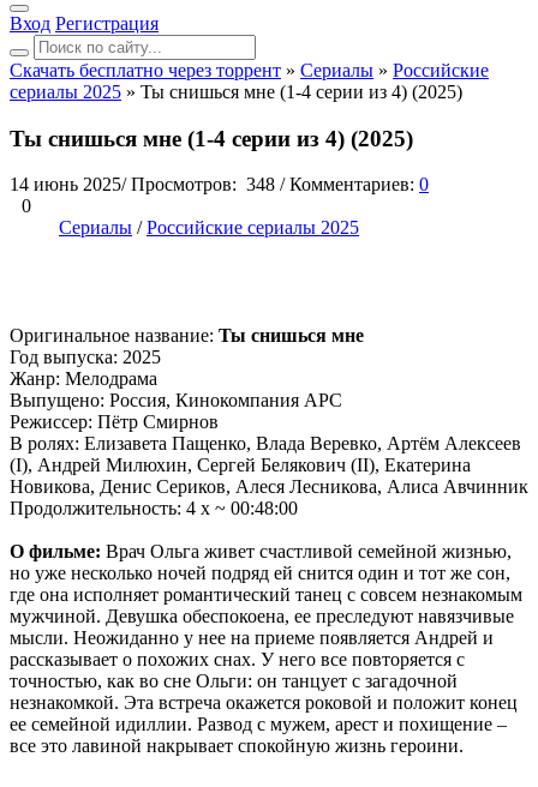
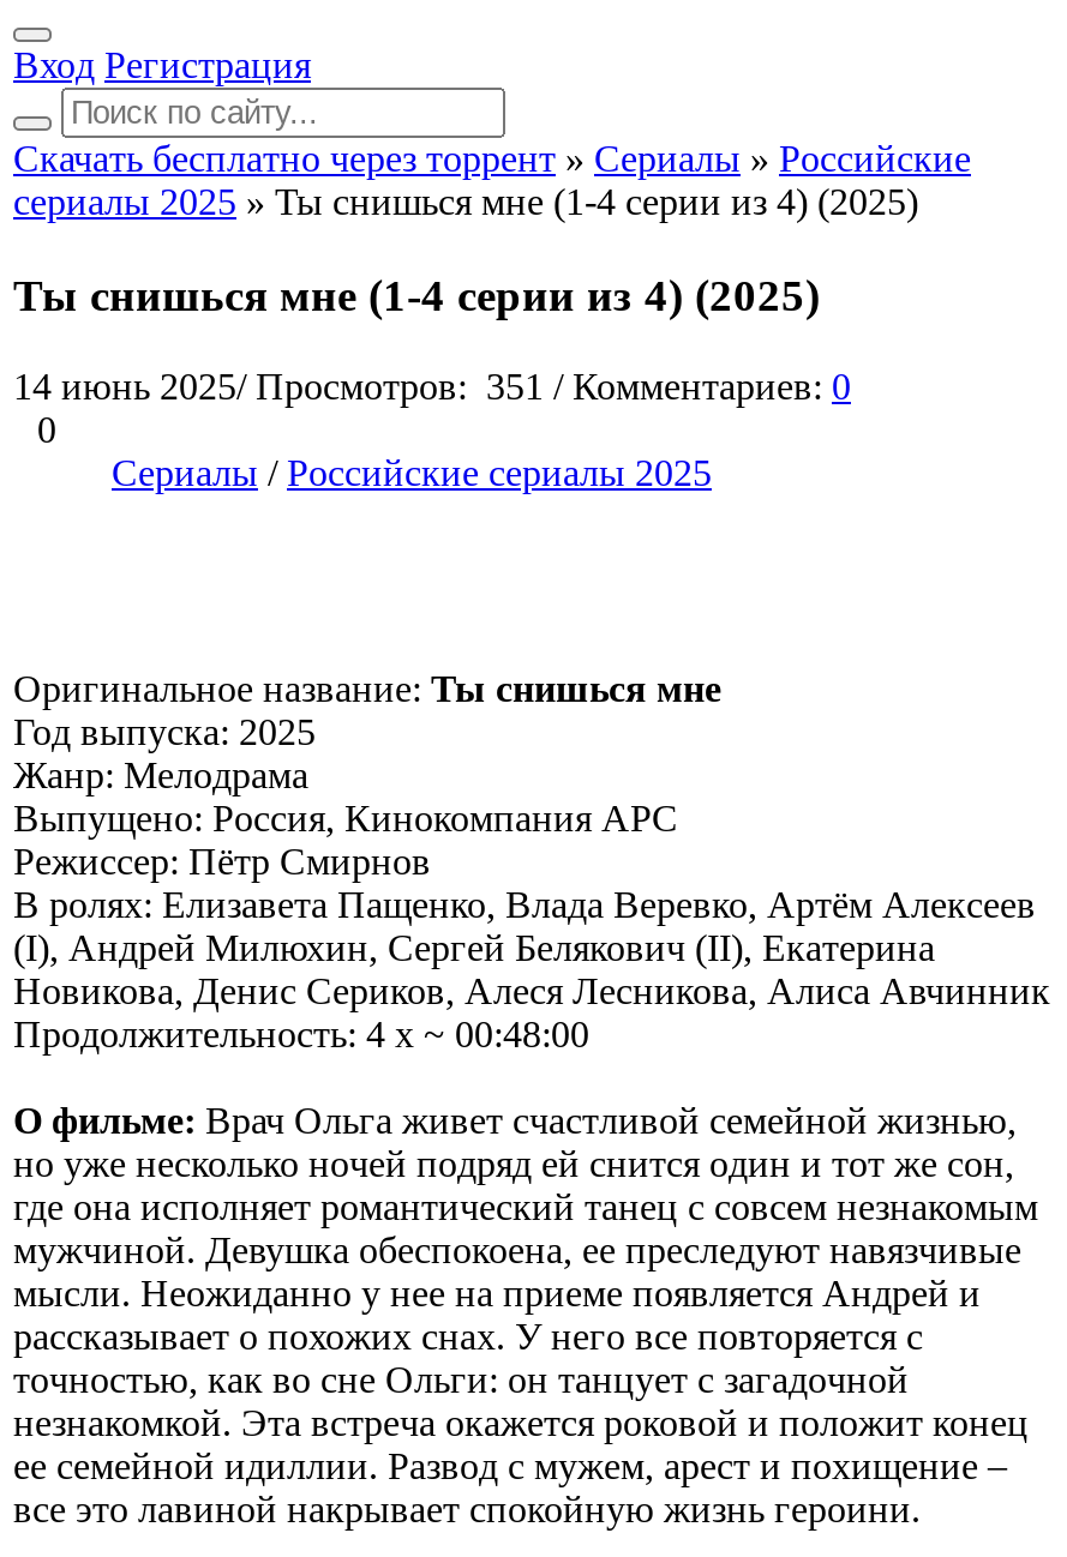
[10,174,429,195] 14 июнь 2025/ Просмотров: 348 / Комментариев: 0 -> [13,367,851,408] 14 июнь 2025/ Просмотров: 351 / Комментариев: 0

